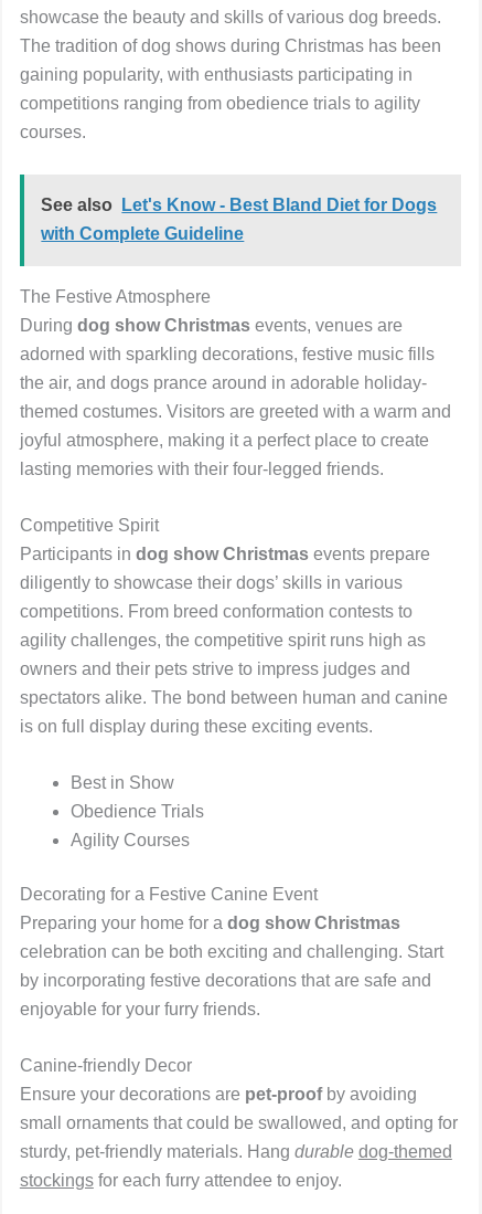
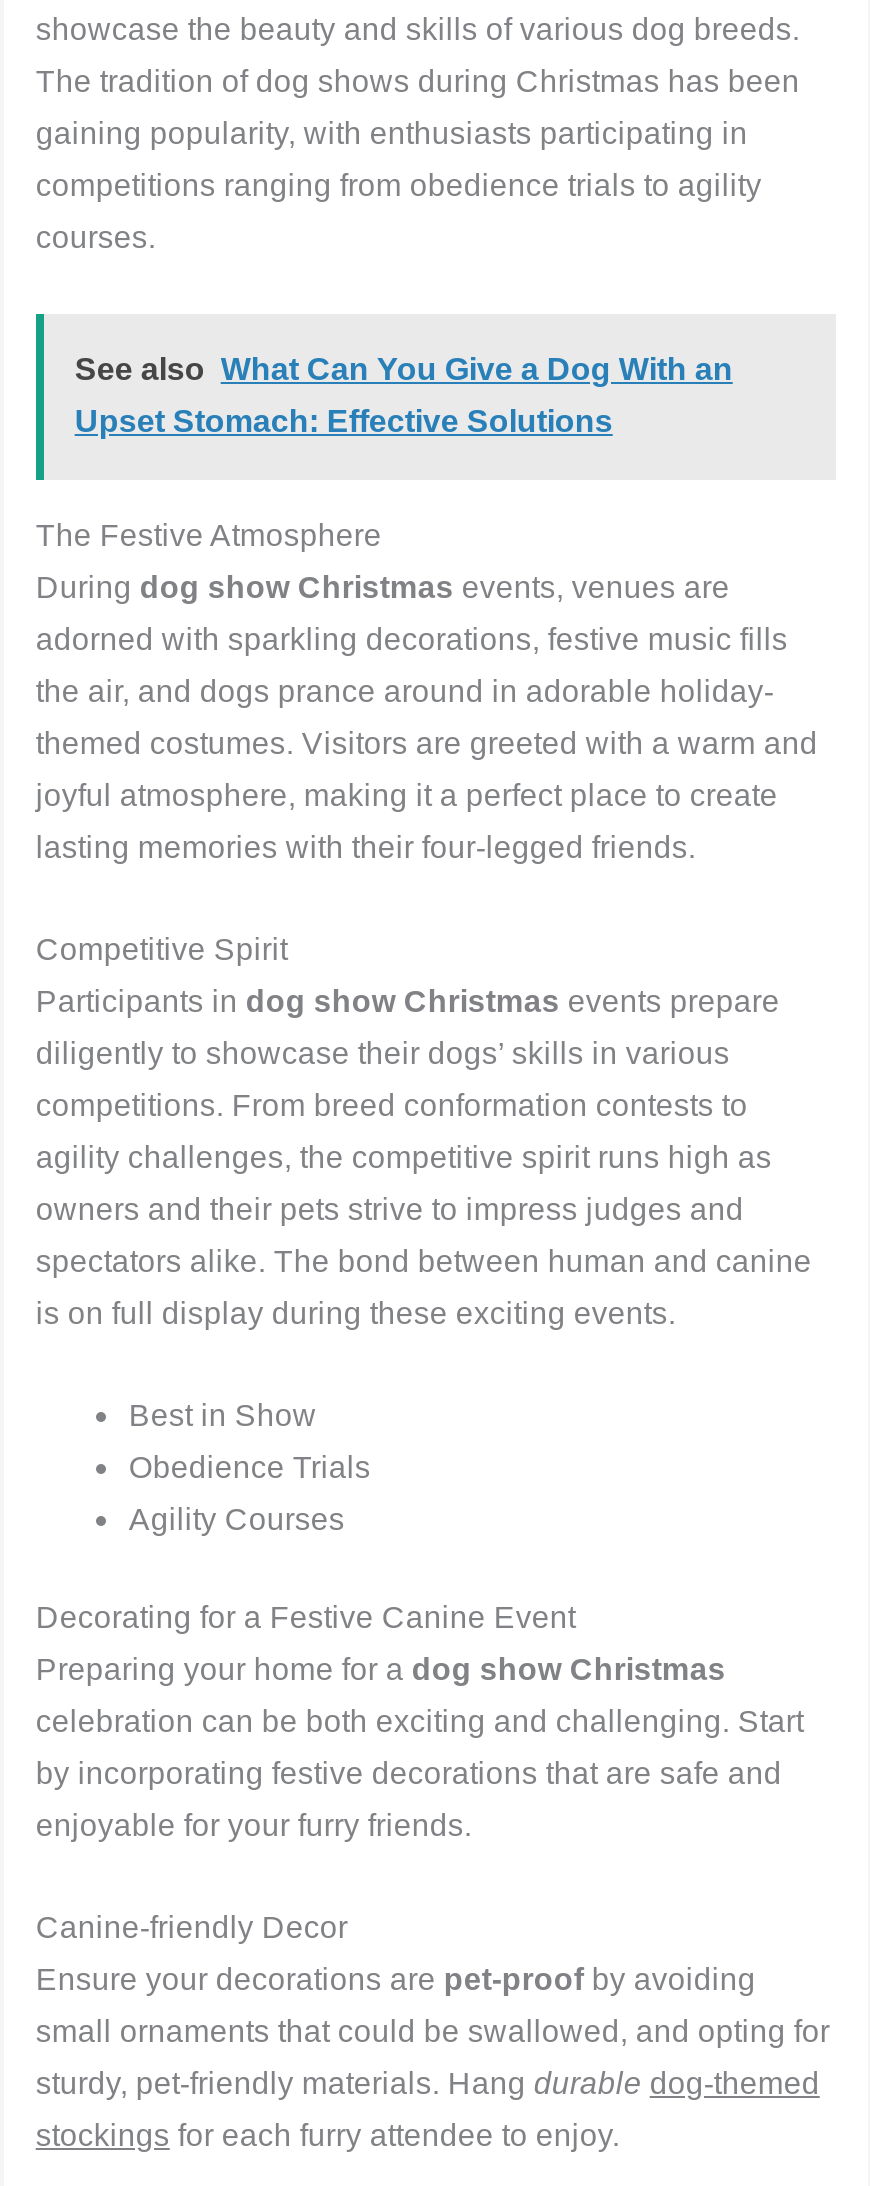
[41,196,437,215] See also Let's Know - Best Bland Diet for Dogs -> [75,352,733,386] See also What Can You Give a Dog With an
[41,224,244,243] with Complete Guideline -> [75,404,613,438] Upset Stomach: Effective Solutions

